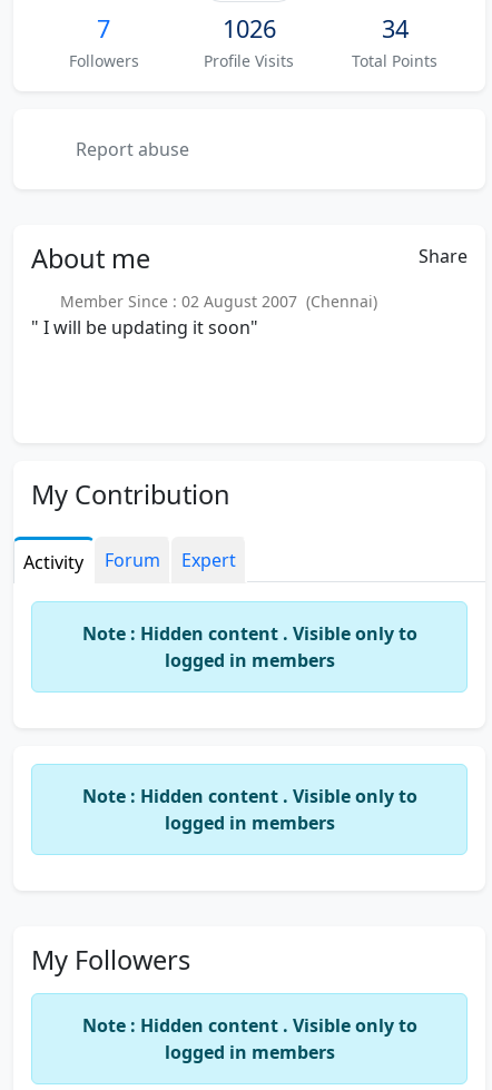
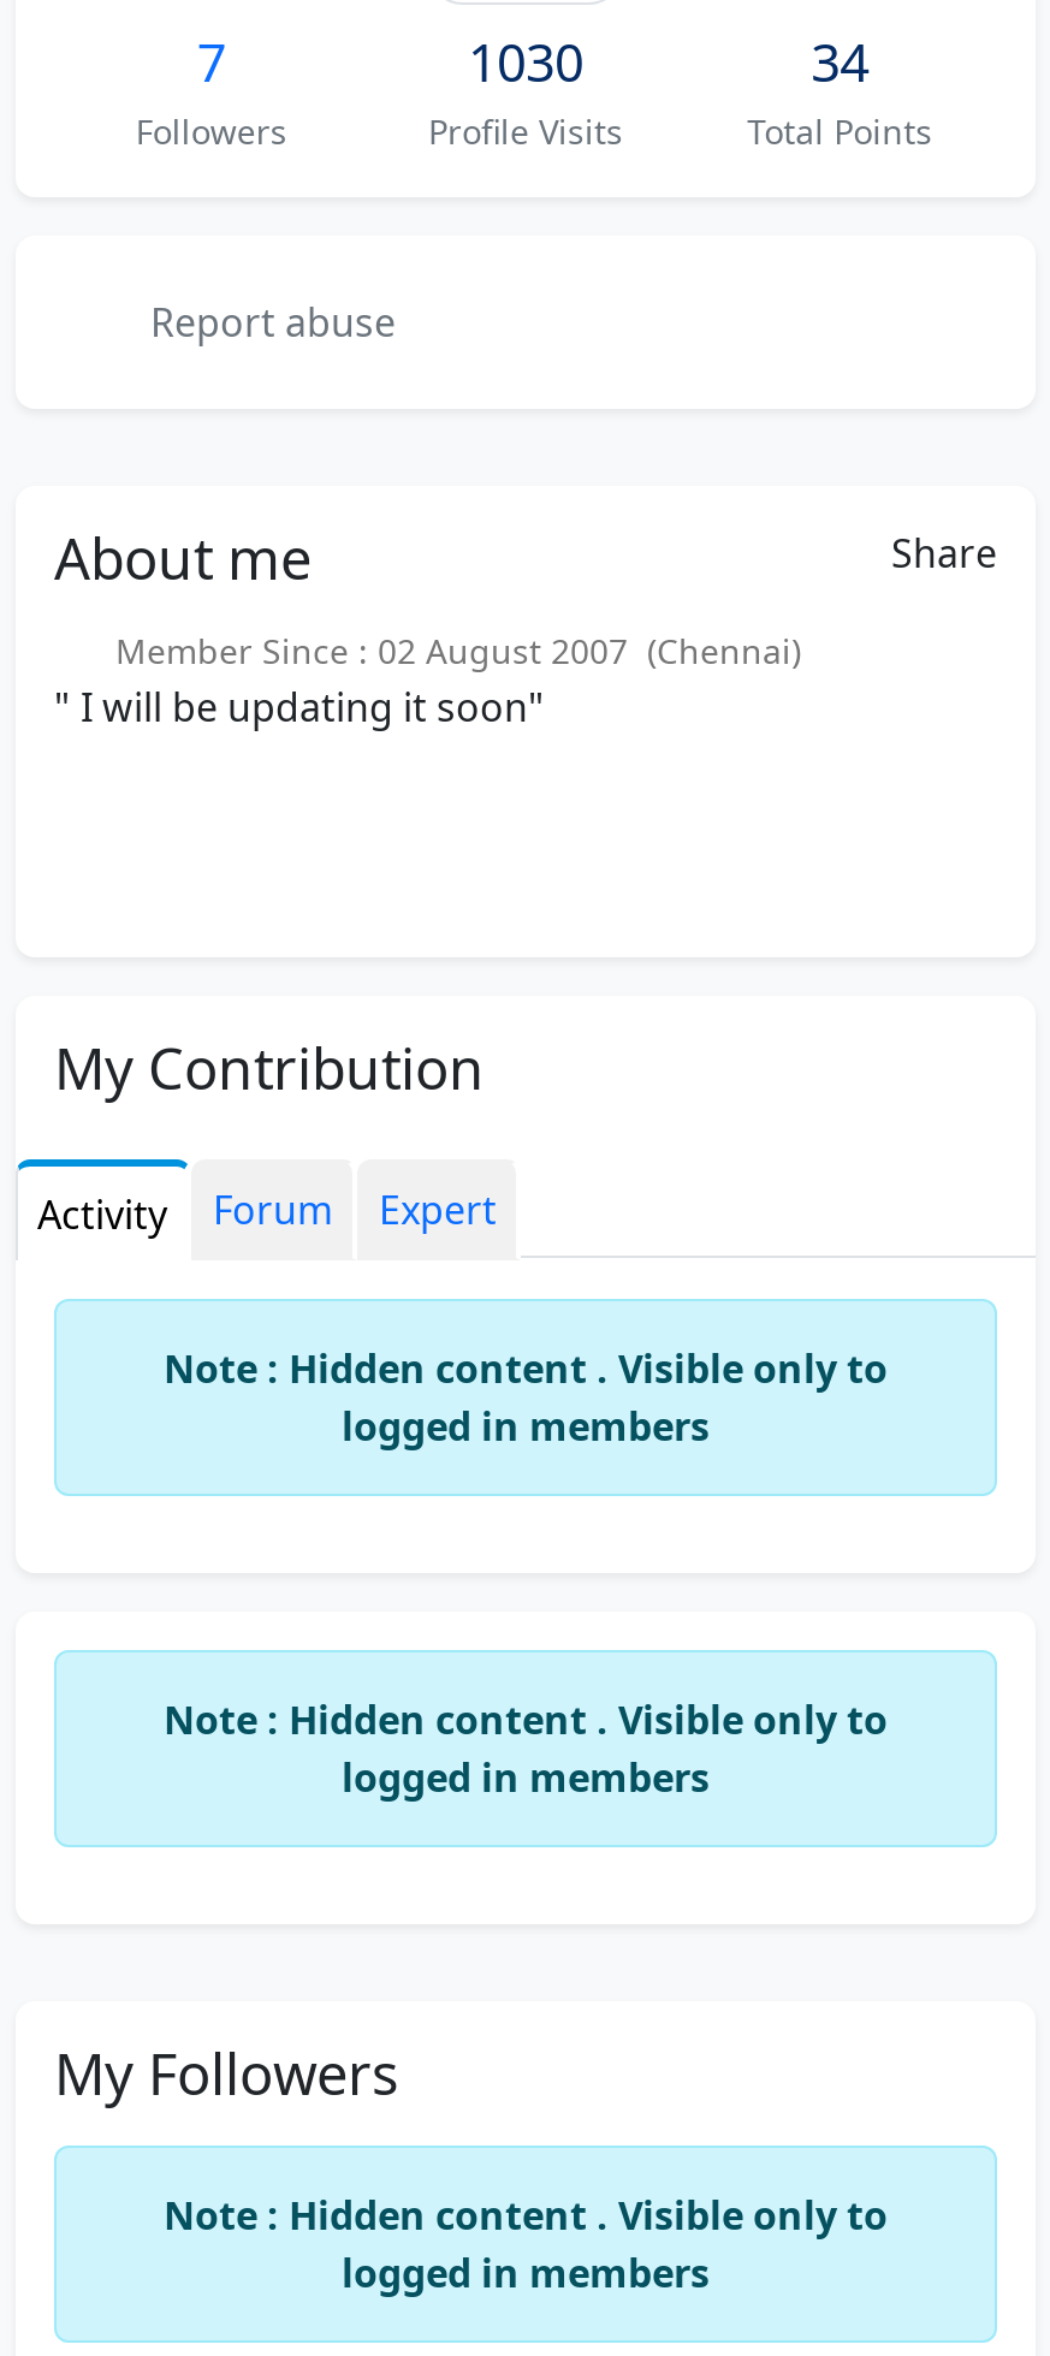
[223,12,276,45] 1026 -> [468,26,583,96] 1030

